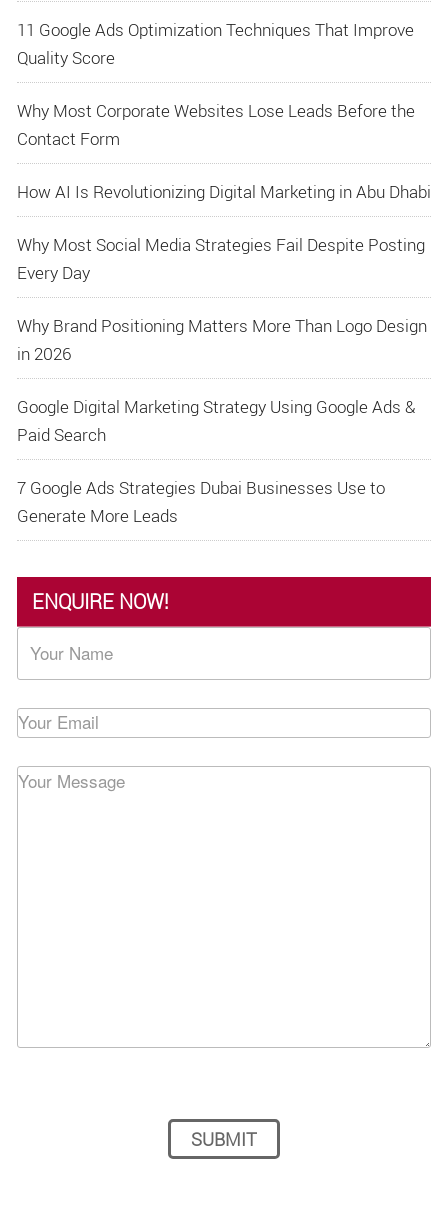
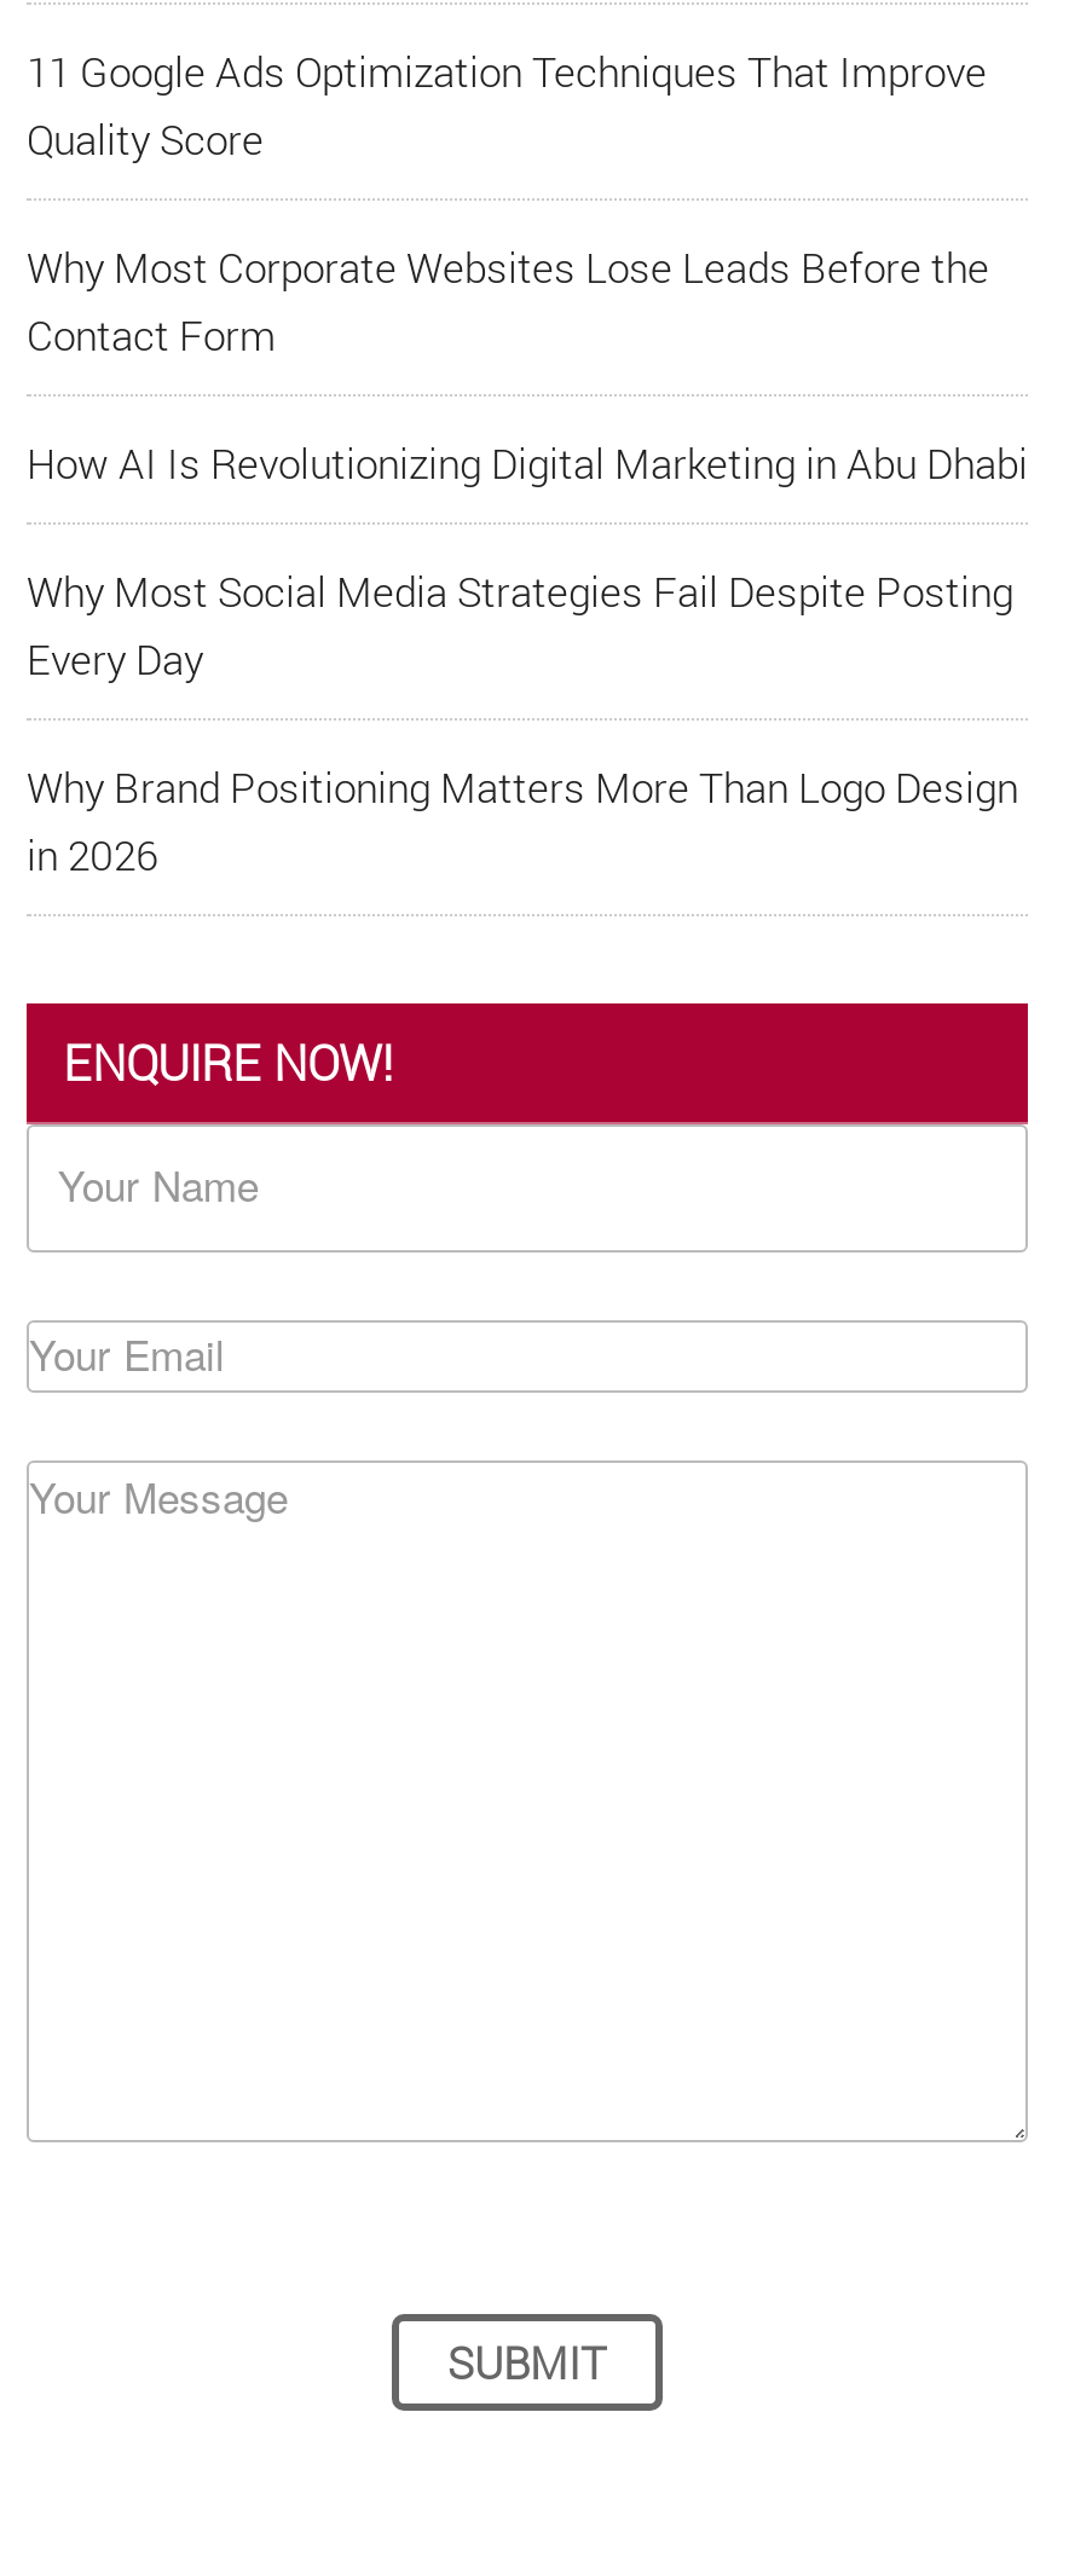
[17,395,415,527] Google Digital Marketing Strategy Using Google Ads & | Paid Search | 7 Google Ads Strategies Dubai Businesses Use to | Generate More Leads -> none

